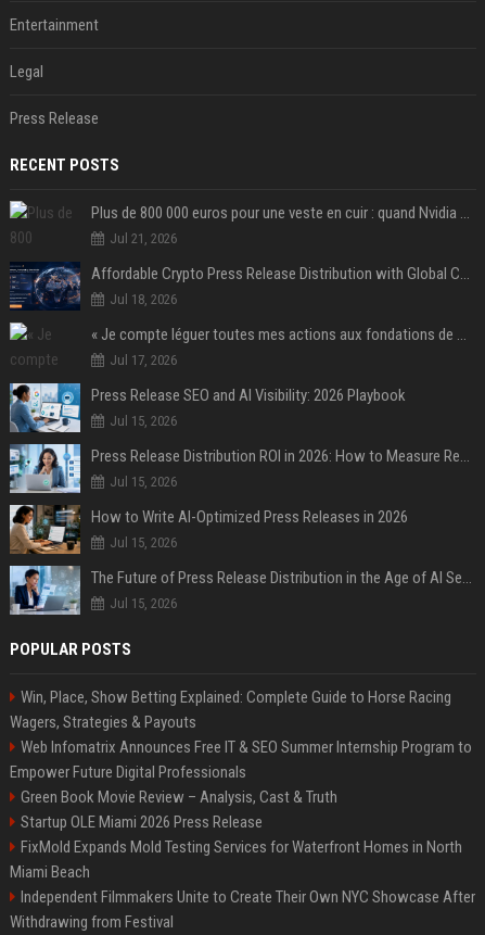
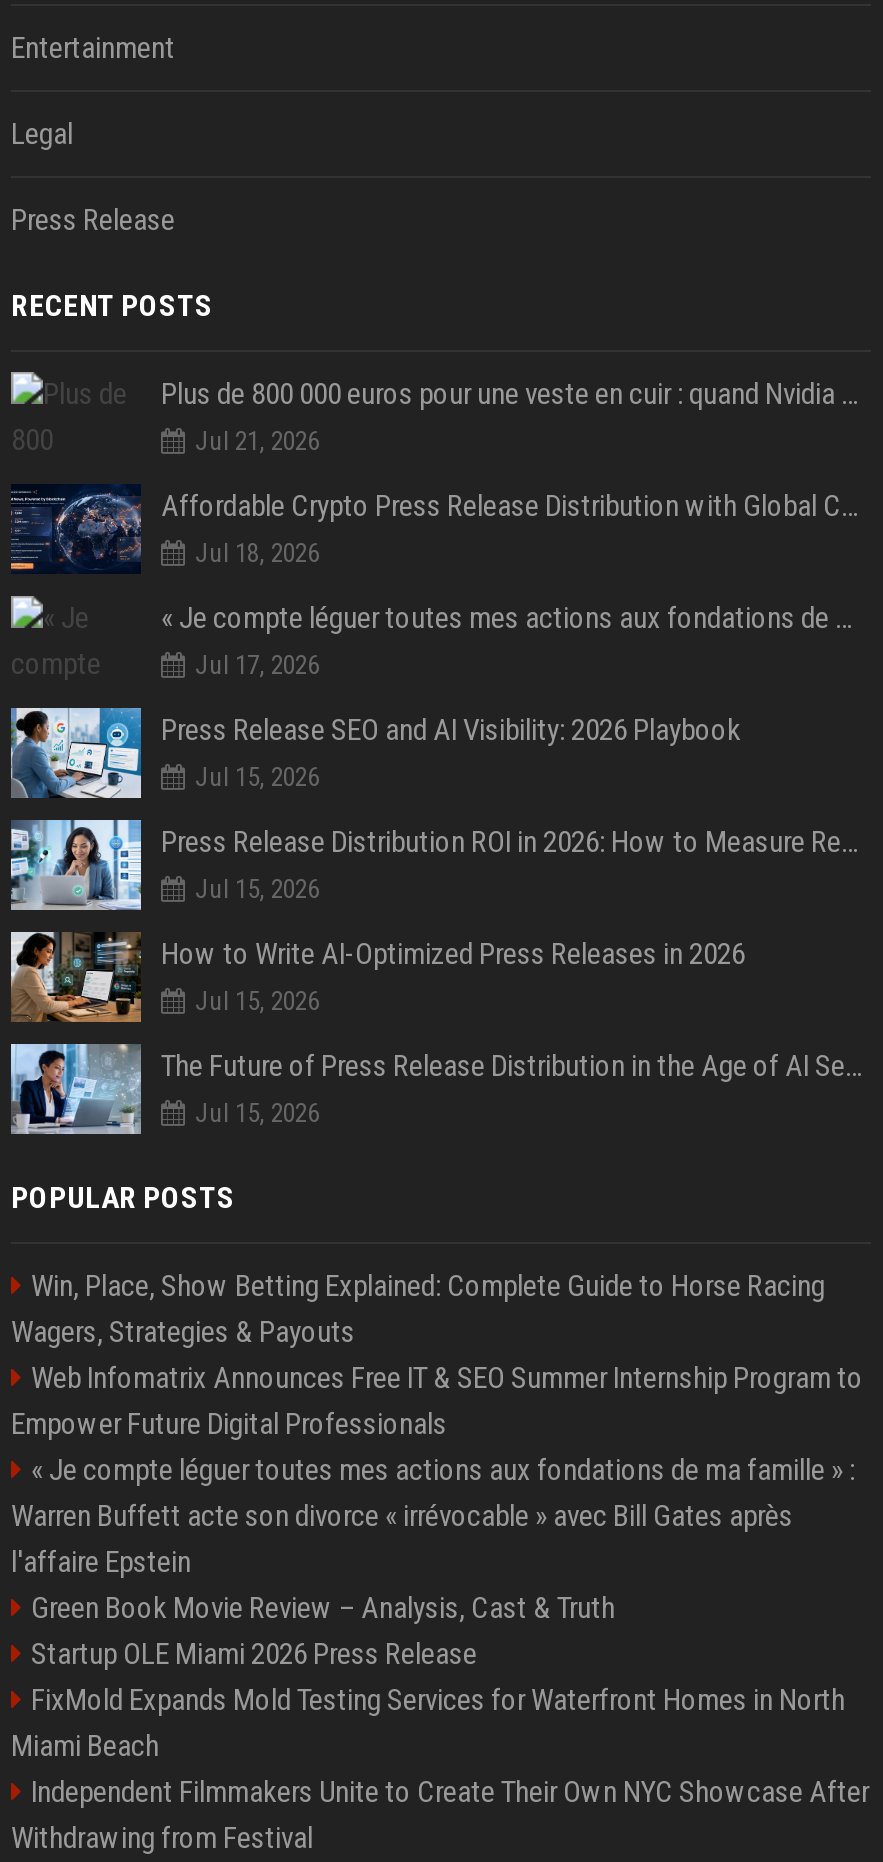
none -> [11,1452,855,1580] « Je compte léguer toutes mes actions aux fondations de ma famille » : | Warren Buffett acte son divorce « irrévocable » avec Bill Gates après | l'affaire Epstein

